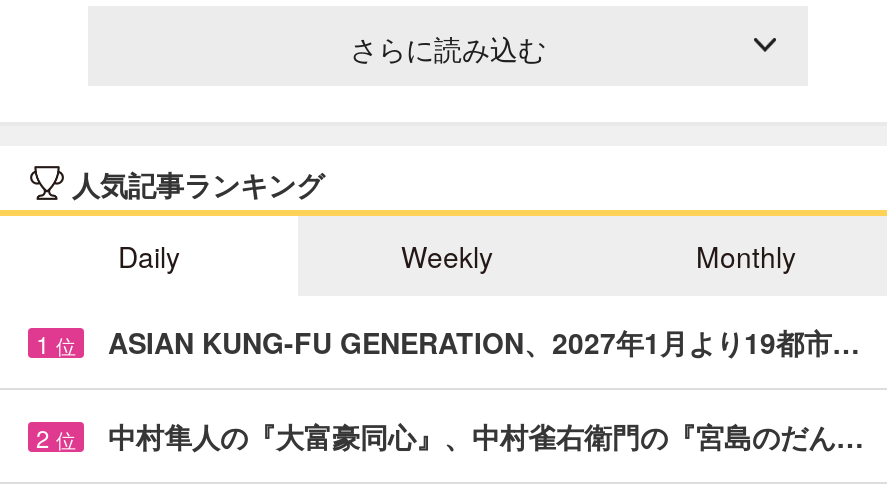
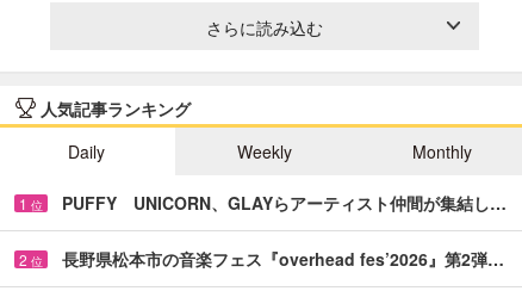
[108,322,860,362] ASIAN KUNG-FU GENERATION、2027年1月より19都市… -> [62,191,507,214] PUFFY UNICORN、GLAYらアーティスト仲間が集結し…
[108,416,864,456] 中村隼人の『大富豪同心』、中村雀右衛門の『宮島のだん… -> [62,247,504,270] 長野県松本市の音楽フェス『overhead fes’2026』第2弾…

